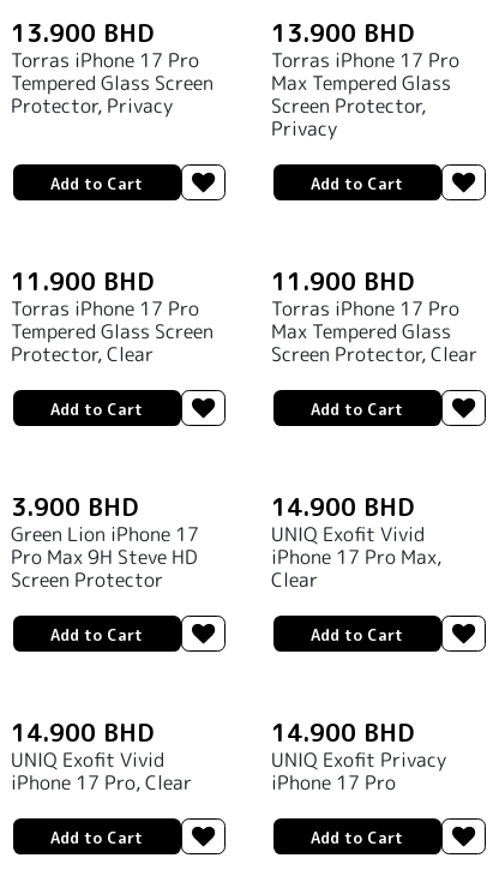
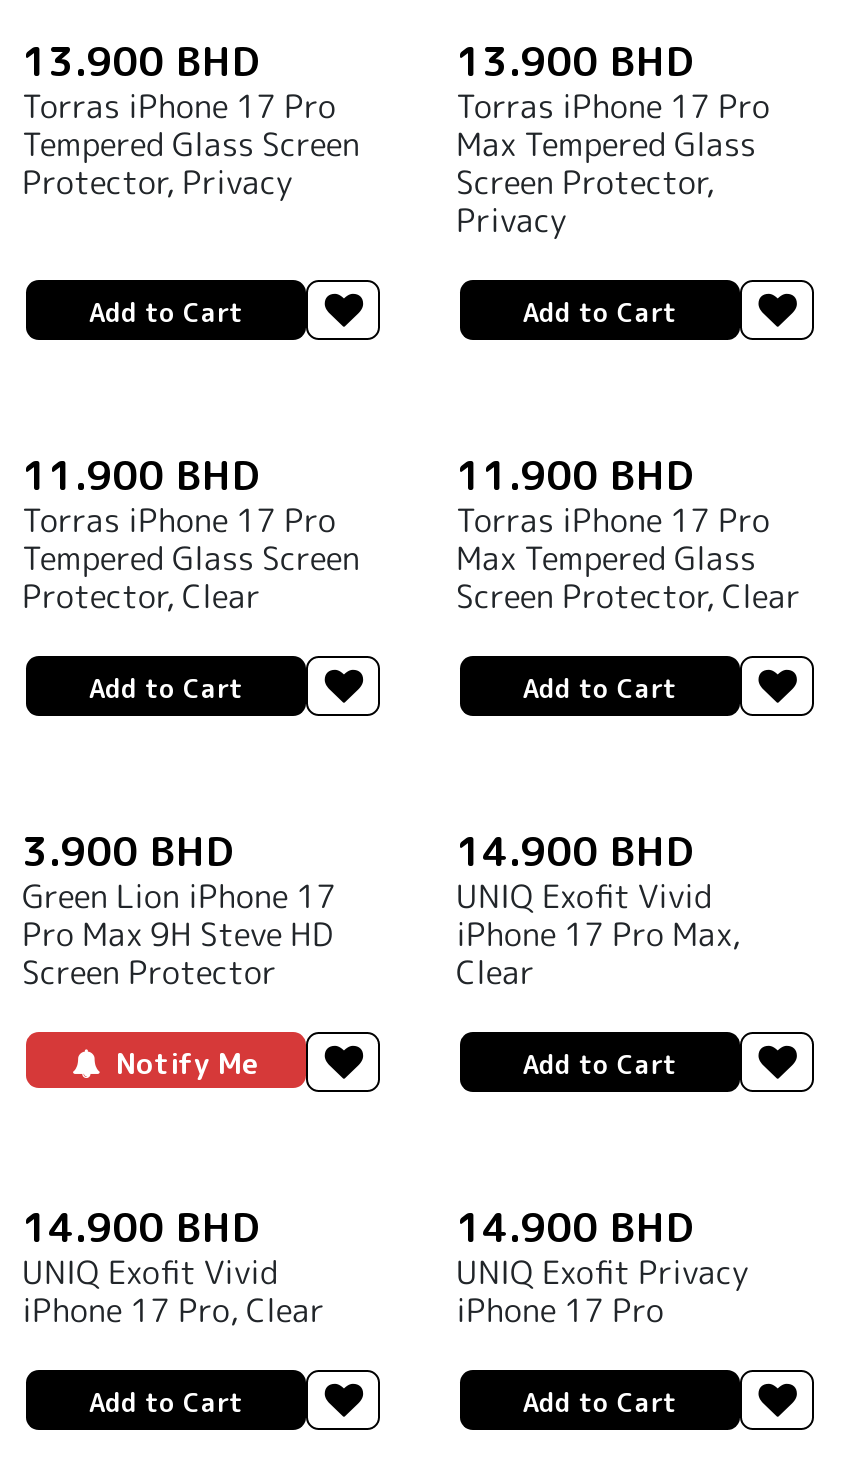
[51,628,143,643] Add to Cart -> [116,1050,260,1078] Notify Me

